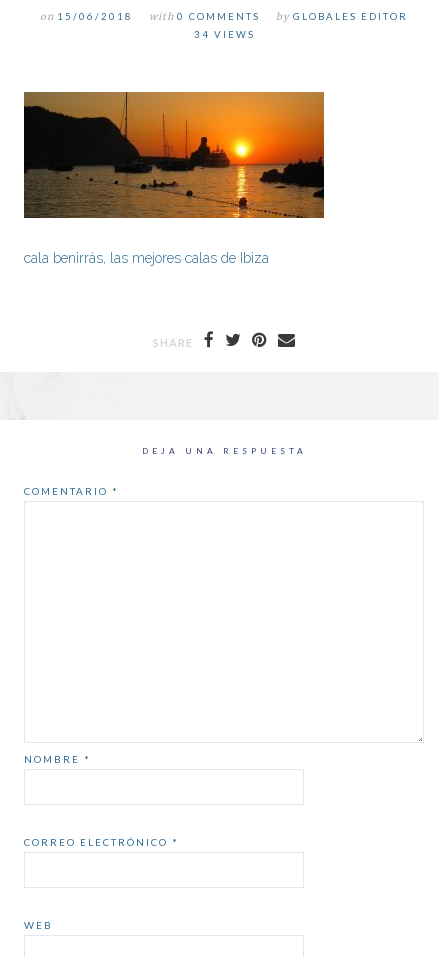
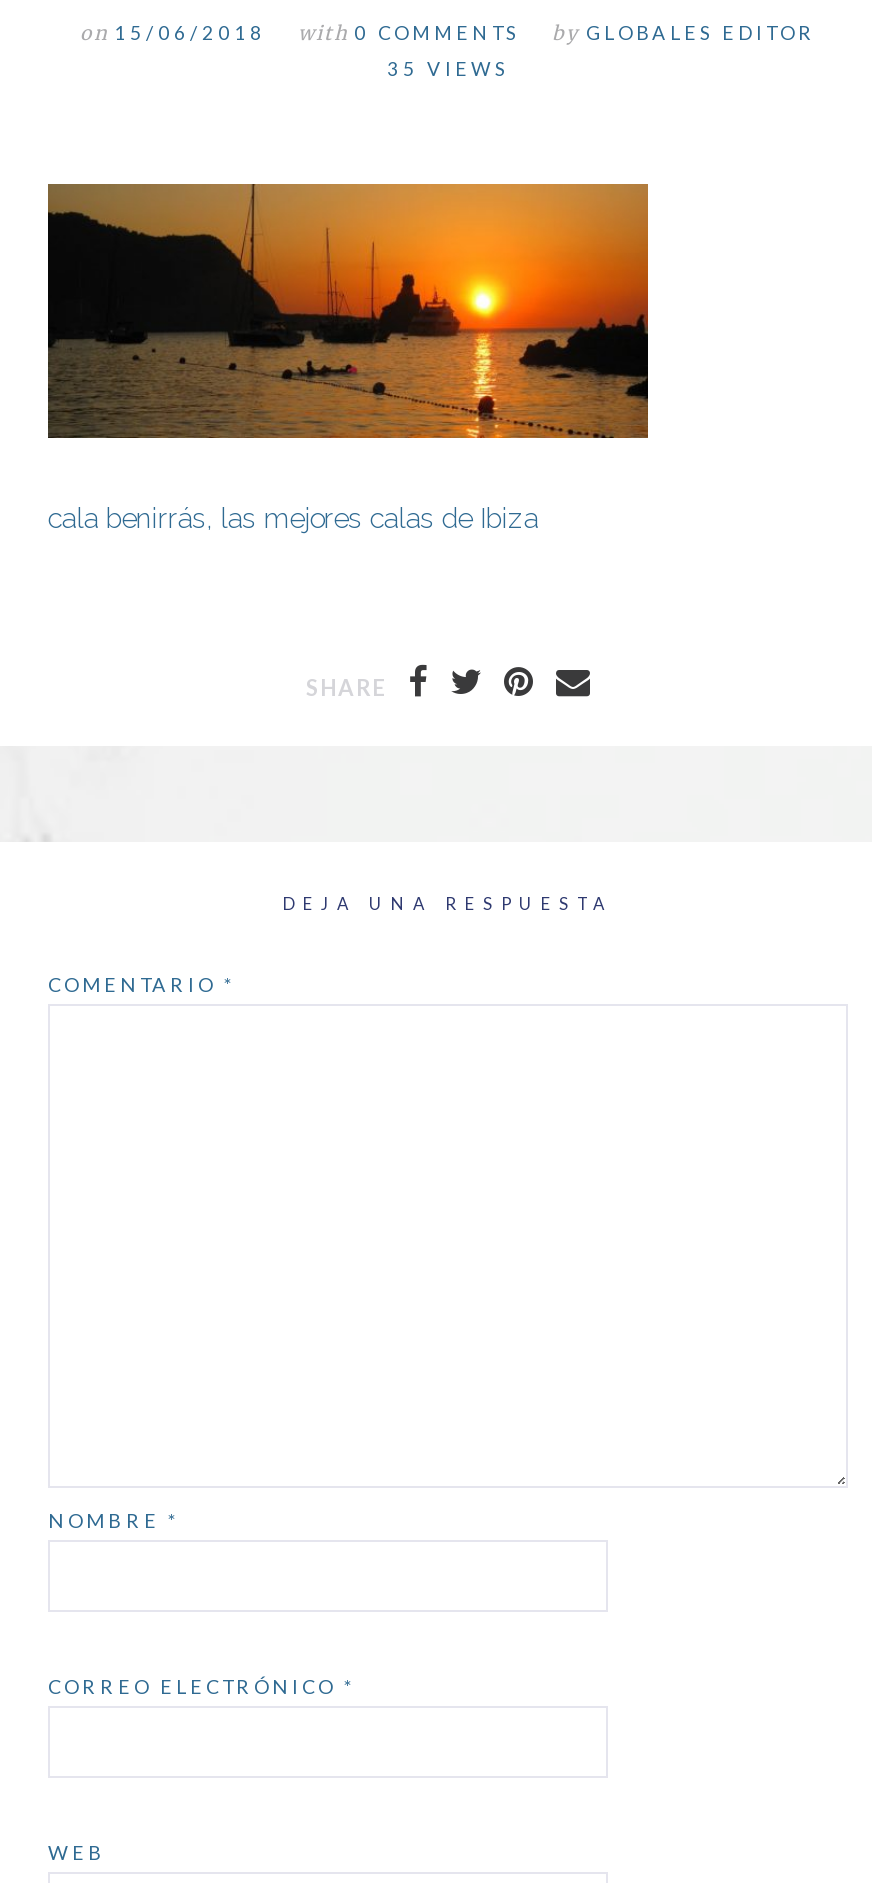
[193,29,254,40] 34 VIEWS -> [387,59,509,81] 35 VIEWS

